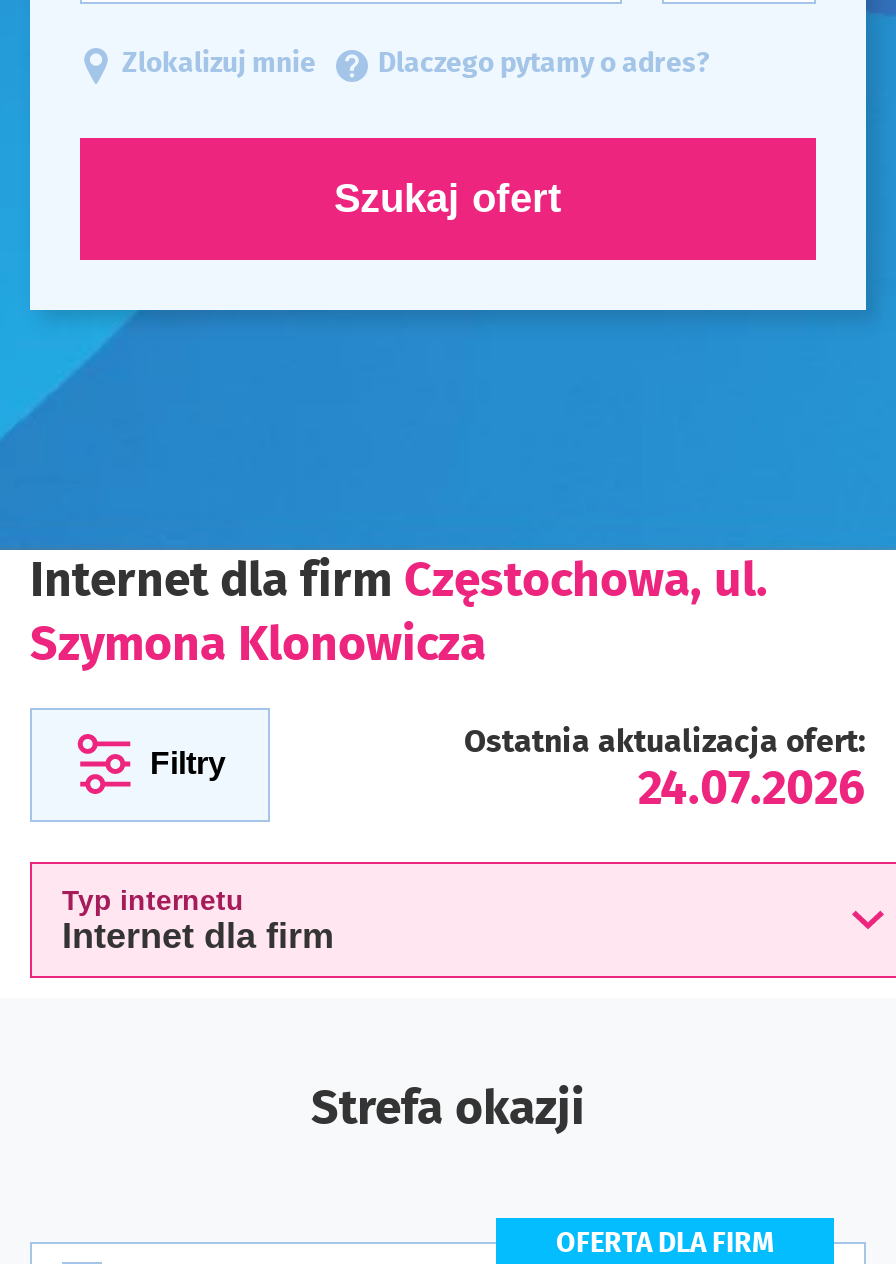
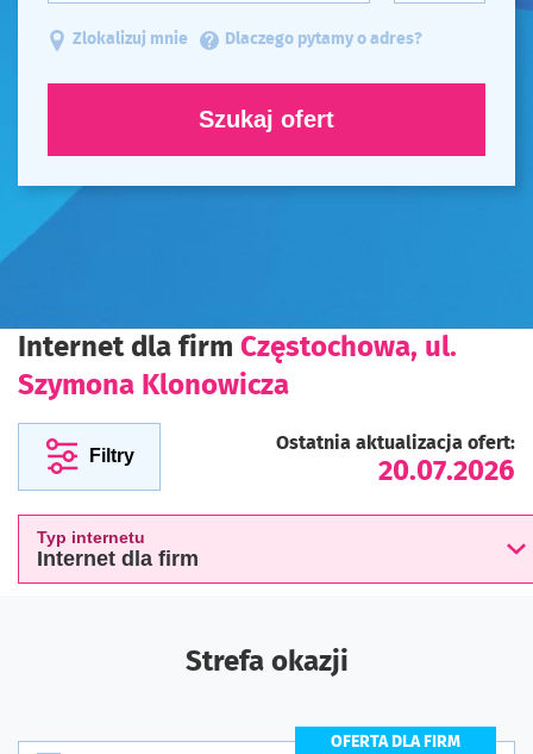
[638,765,866,813] 24.07.2026 -> [378,457,515,485] 20.07.2026

